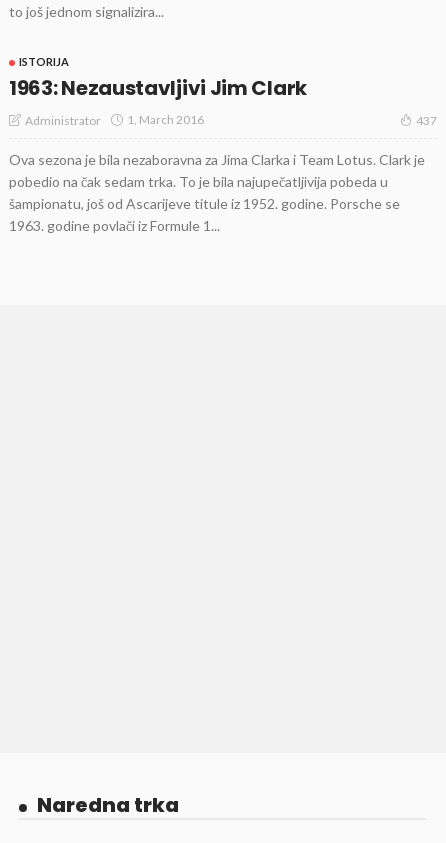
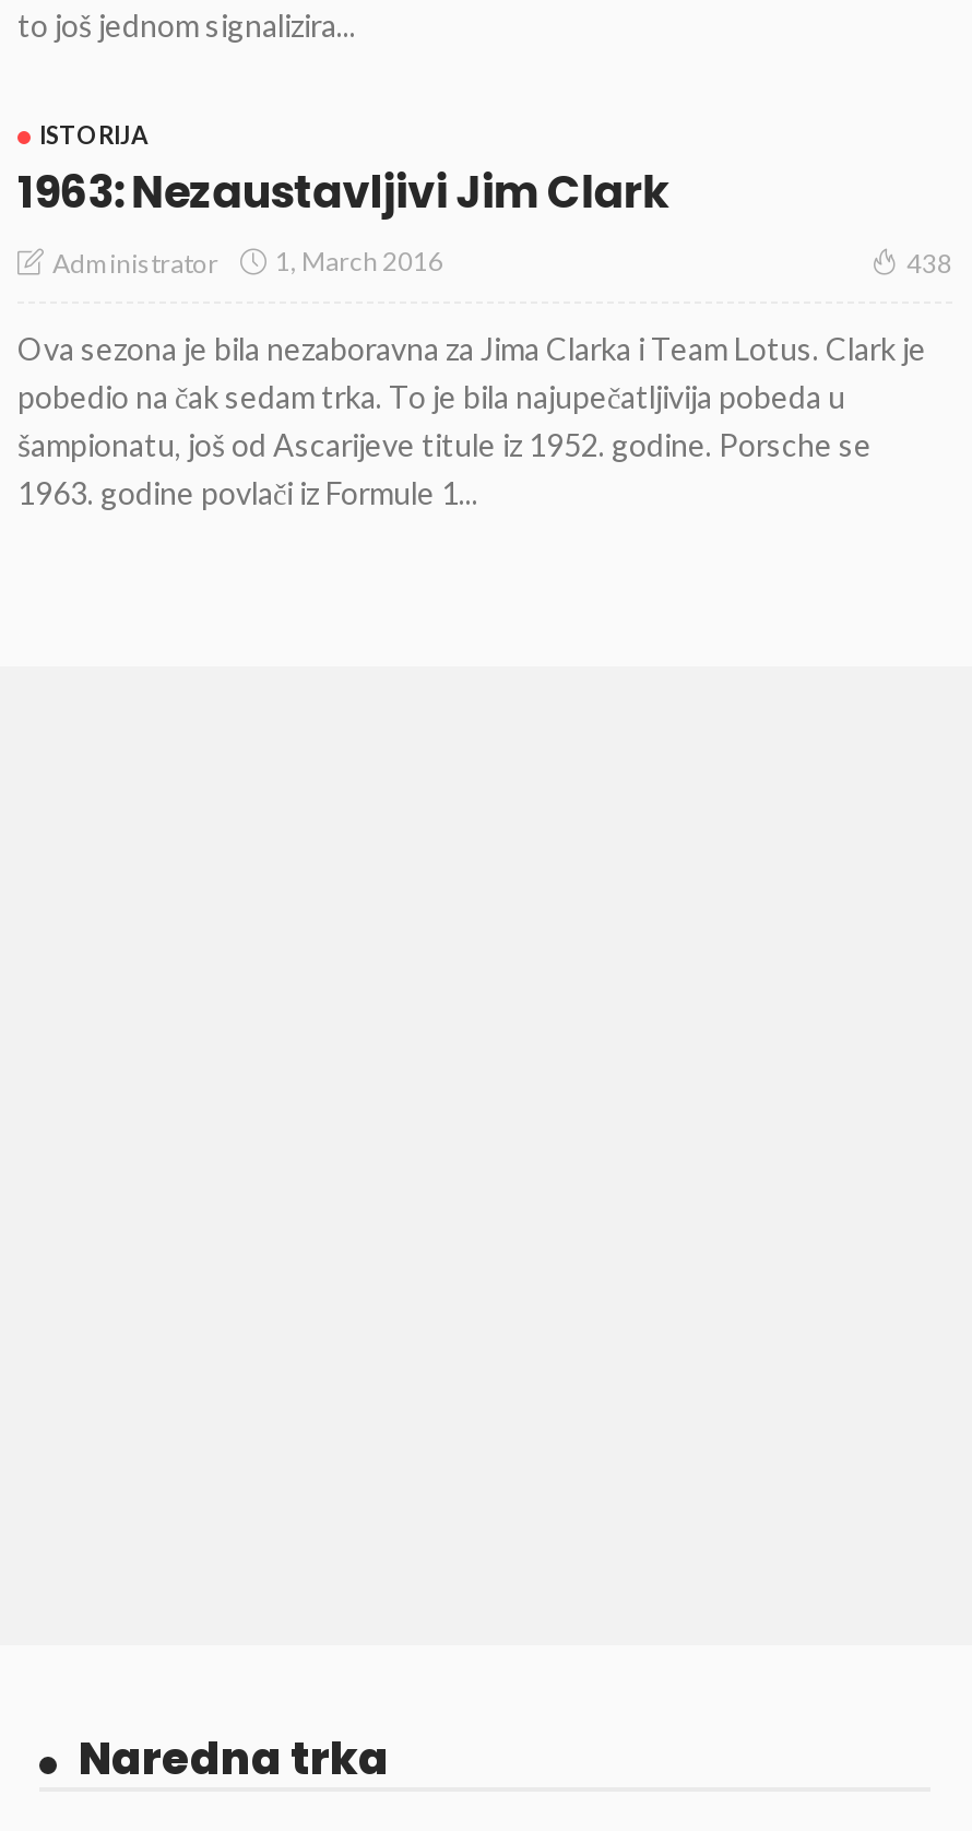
[416,113,437,128] 437 -> [906,247,952,280] 438

